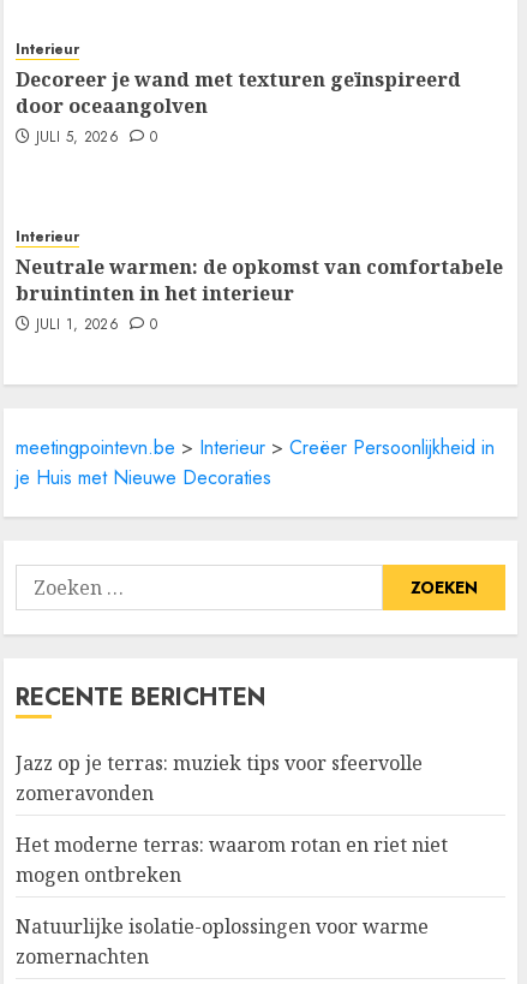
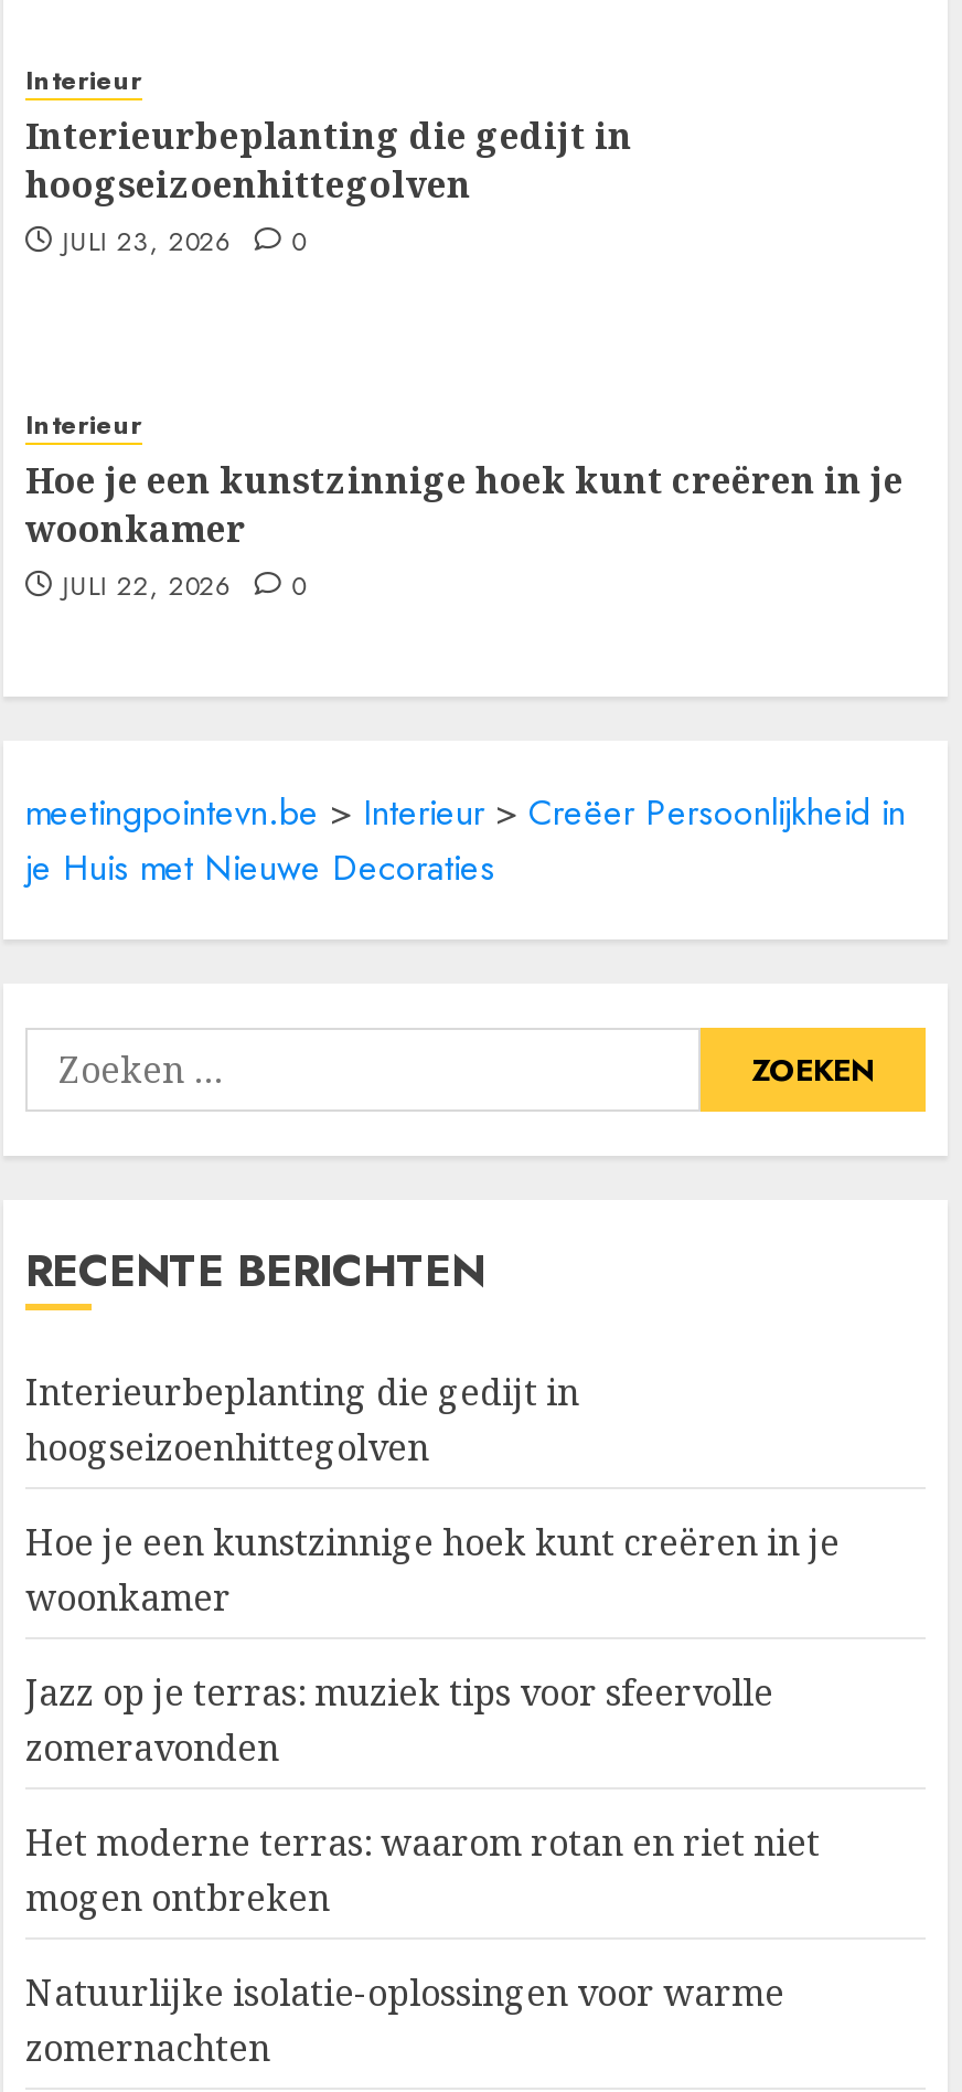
[16,66,461,148] Decoreer je wand met texturen geïnspireerd | door oceaangolven | JULI 5, 2026 -> [25,112,632,262] Interieurbeplanting die gedijt in | hoogseizoenhittegolven | JULI 23, 2026
[16,254,503,335] Neutrale warmen: de opkomst van comfortabele | bruintinten in het interieur | JULI 1, 2026 -> [25,456,904,606] Hoe je een kunstzinnige hoek kunt creëren in je | woonkamer | JULI 22, 2026
none -> [25,1368,840,1622] Interieurbeplanting die gedijt in | hoogseizoenhittegolven | Hoe je een kunstzinnige hoek kunt creëren in je | woonkamer

